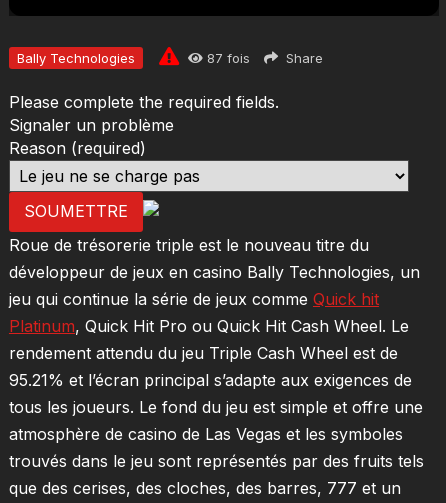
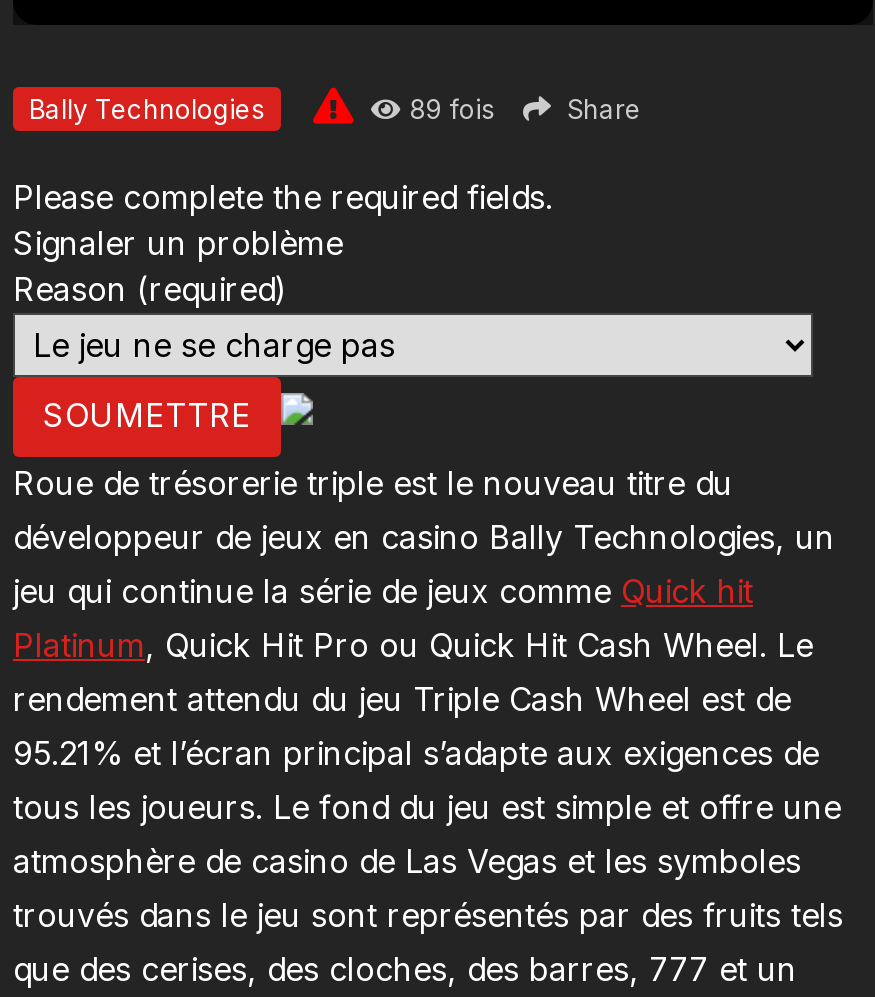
[207,50,323,66] 87 fois Share -> [409,93,641,125] 89 fois Share

